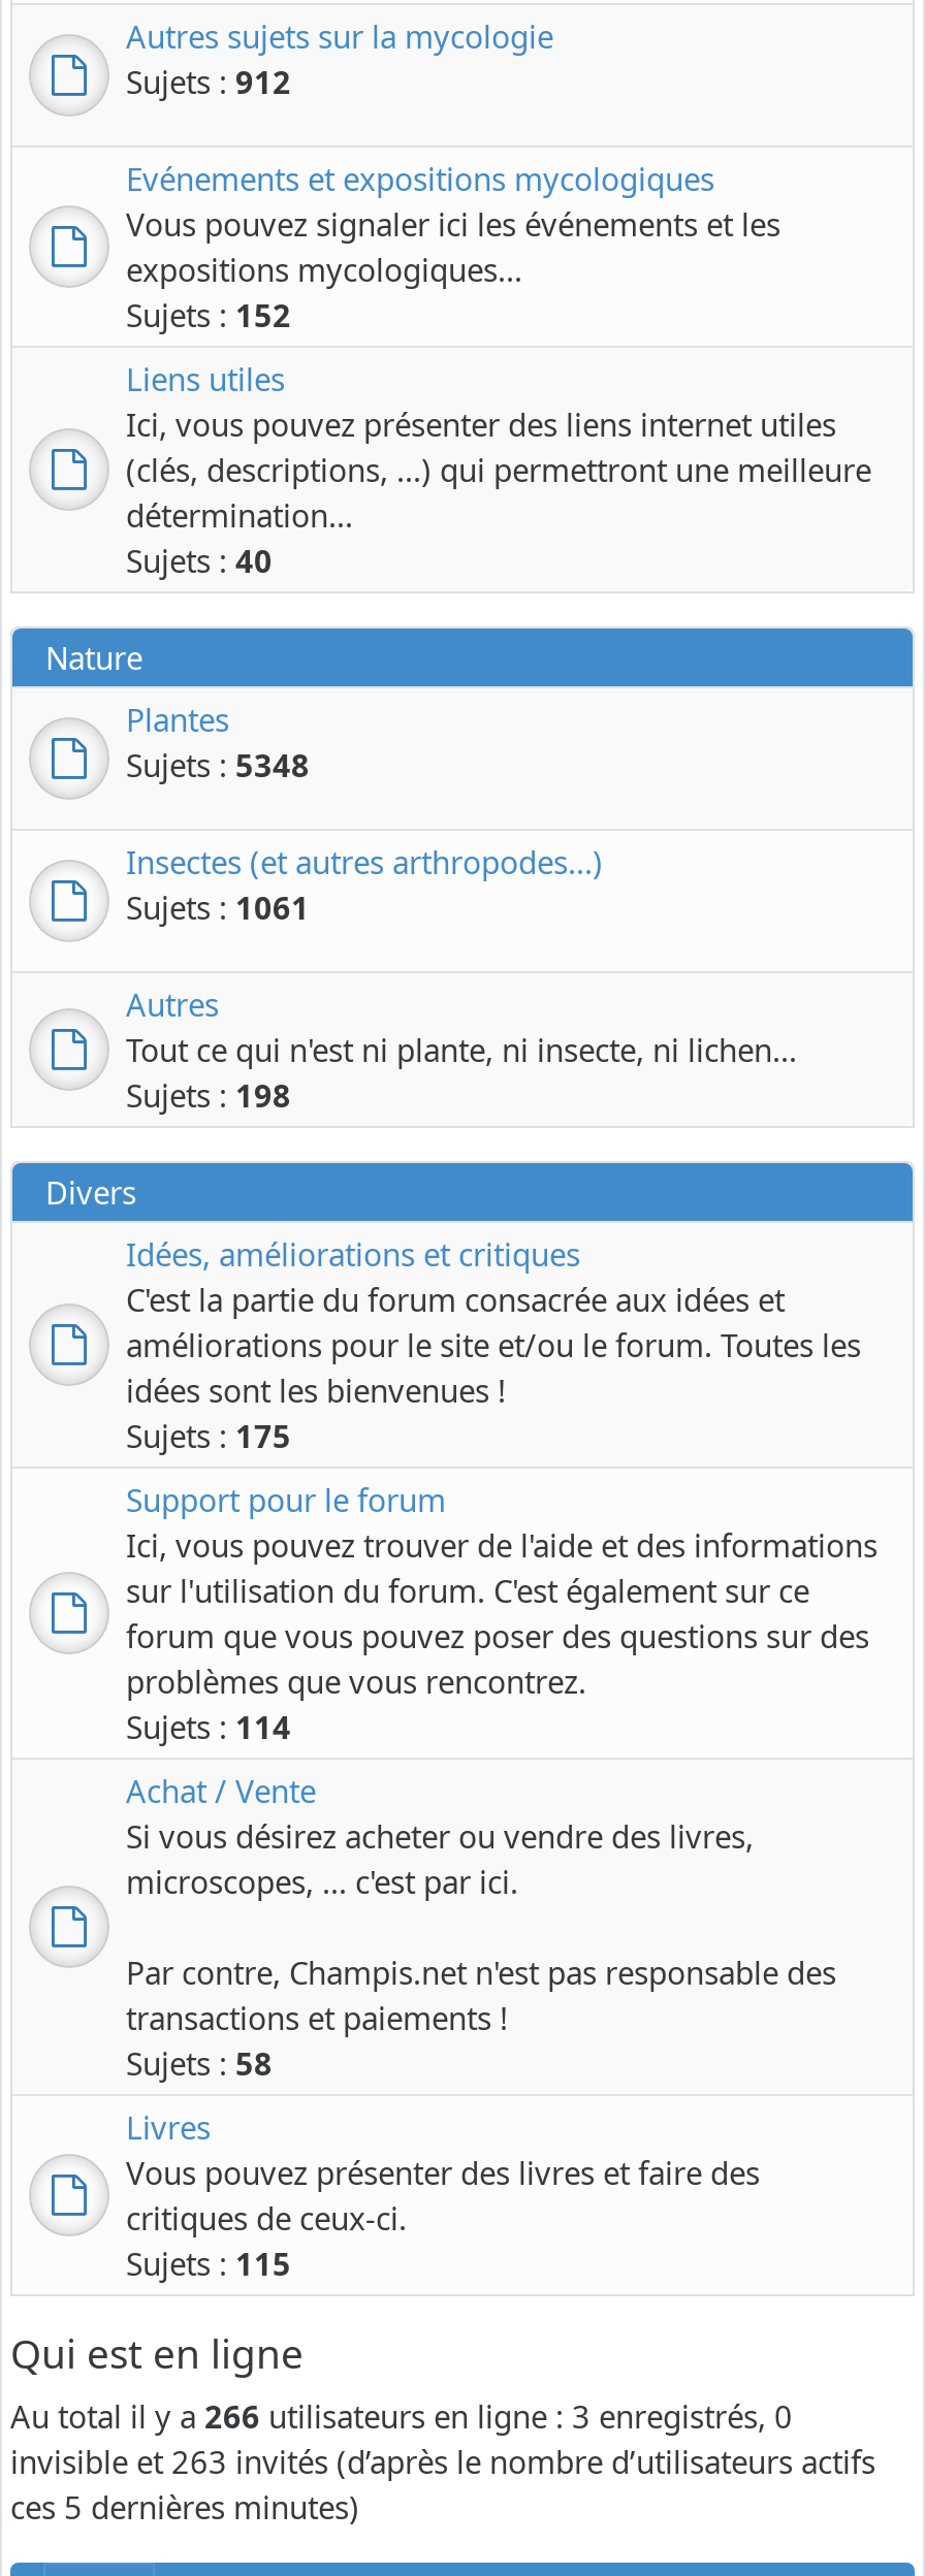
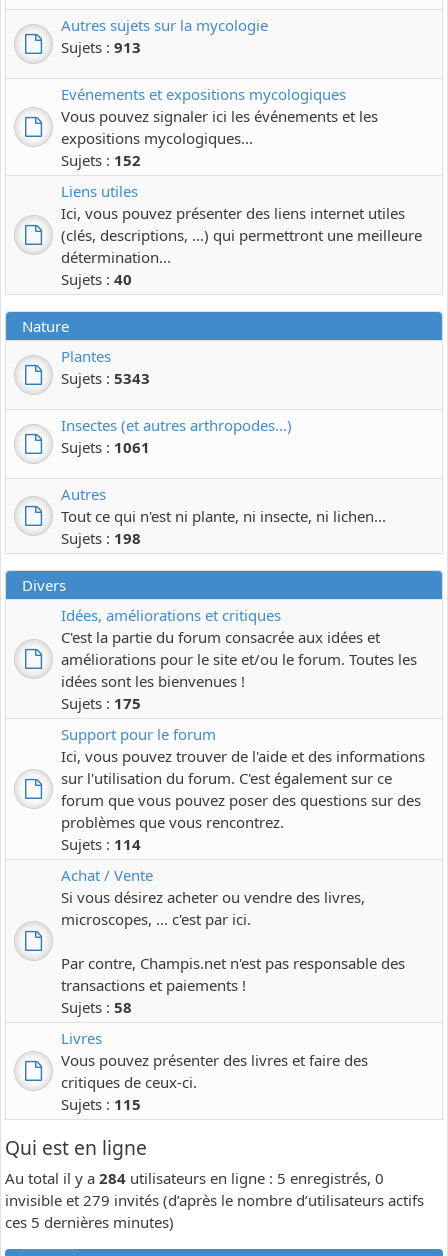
[126,60,291,101] Sujets : 912 -> [61,36,141,56] Sujets : 913
[126,744,310,785] Sujets : 5348 -> [61,368,150,388] Sujets : 5343
[10,2396,793,2437] Au total il y a 266 utilisateurs en ligne : 3 enregistrés, 0 -> [5,1168,384,1188] Au total il y a 284 utilisateurs en ligne : 5 enregistrés, 0
[10,2441,875,2482] invisible et 263 invités (d’après le nombre d’utilisateurs actifs -> [5,1190,424,1210] invisible et 279 invités (d’après le nombre d’utilisateurs actifs

